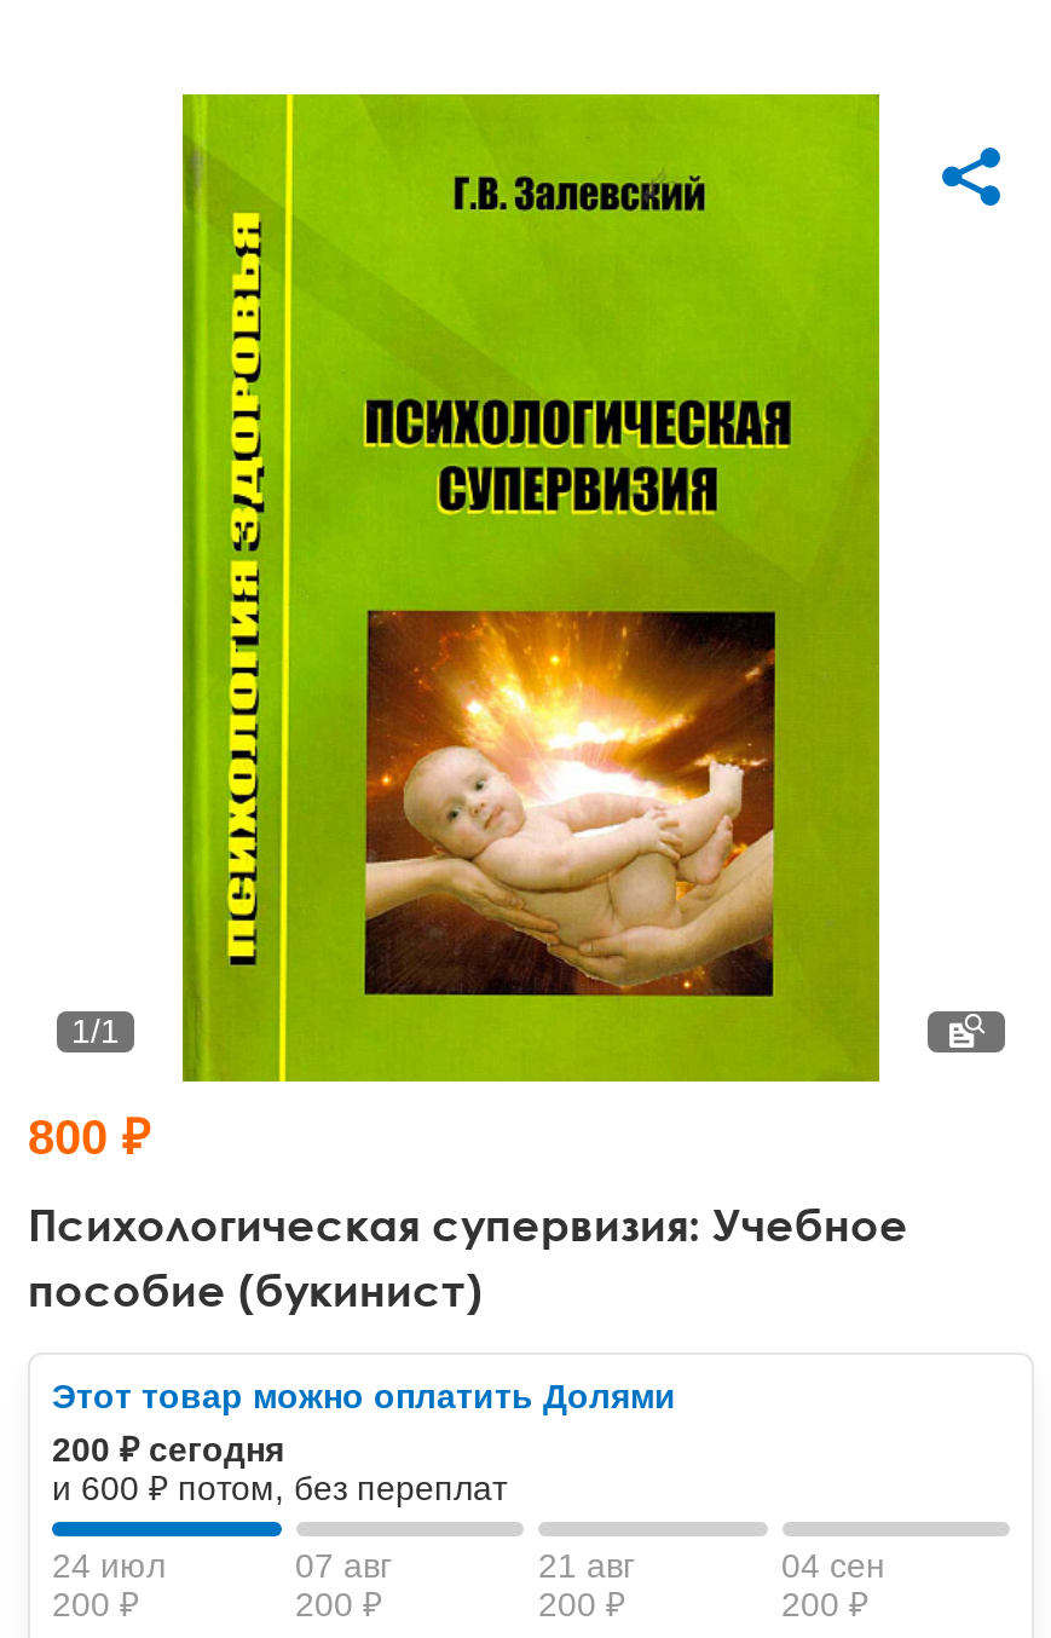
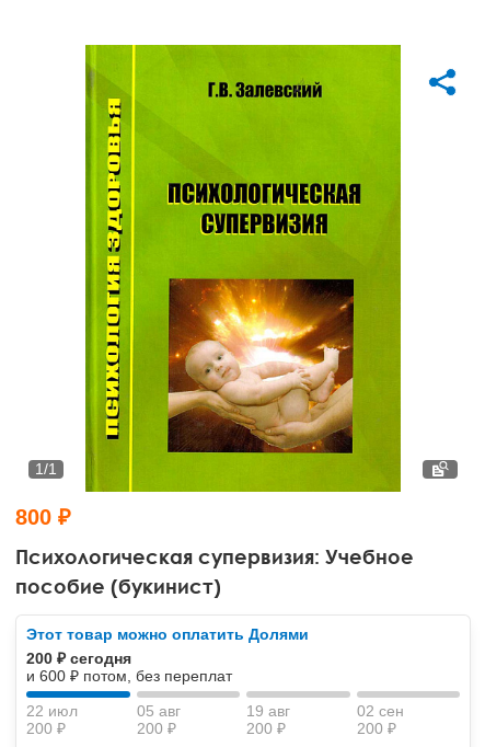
[52,1546,166,1585] 24 июл -> [26,702,78,720] 22 июл
[295,1546,392,1585] 07 авг -> [136,702,180,720] 05 авг
[538,1546,635,1585] 21 авг -> [246,702,290,720] 19 авг
[781,1546,885,1585] 04 сен -> [356,702,403,720] 02 сен

